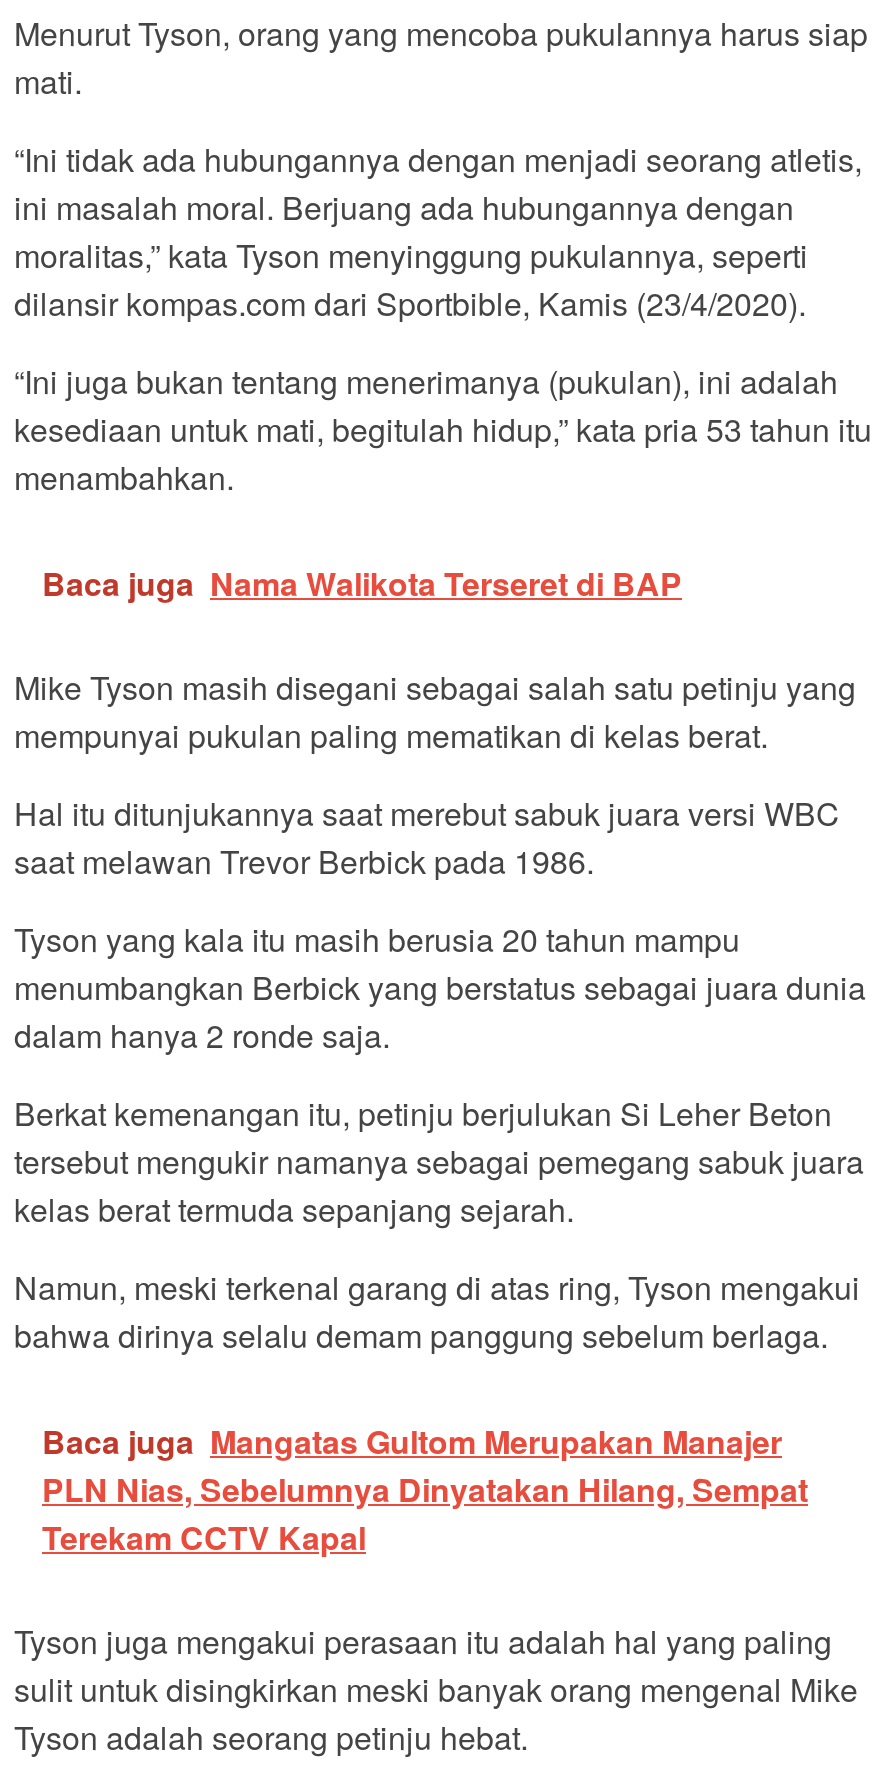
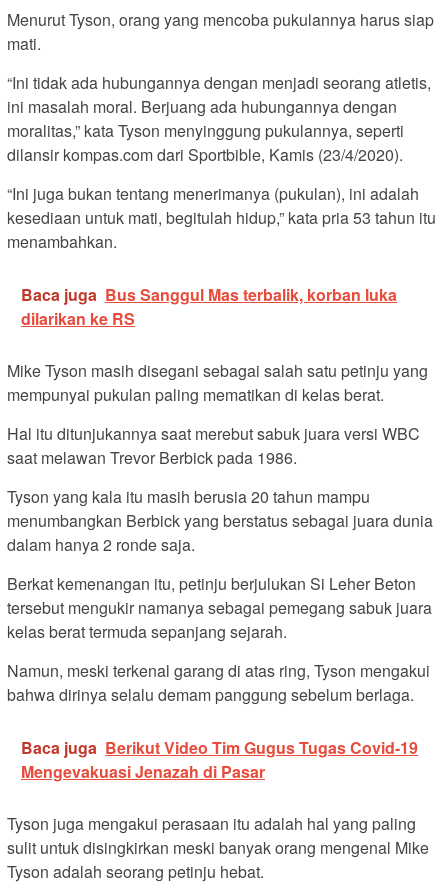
[42,561,682,607] Baca juga Nama Walikota Terseret di BAP -> [21,283,397,330] Baca juga Bus Sanggul Mas terbalik, korban luka | dilarikan ke RS
moved [14,665,866,1359] -> [7,359,433,706]: Mike Tyson masih disegani sebagai salah satu petinju yang | mempunyai pukulan paling mematikan di kelas berat. | Hal itu ditunjukannya saat merebut sabuk juara versi WBC | ... | Namun, meski terkenal garang di atas ring, Tyson mengakui | bahwa dirinya selalu demam panggung sebelum berlaga.
[42,1419,808,1561] Baca juga Mangatas Gultom Merupakan Manajer | PLN Nias, Sebelumnya Dinyatakan Hilang, Sempat | Terekam CCTV Kapal -> [21,736,418,783] Baca juga Berikut Video Tim Gugus Tugas Covid-19 | Mengevakuasi Jenazah di Pasar

